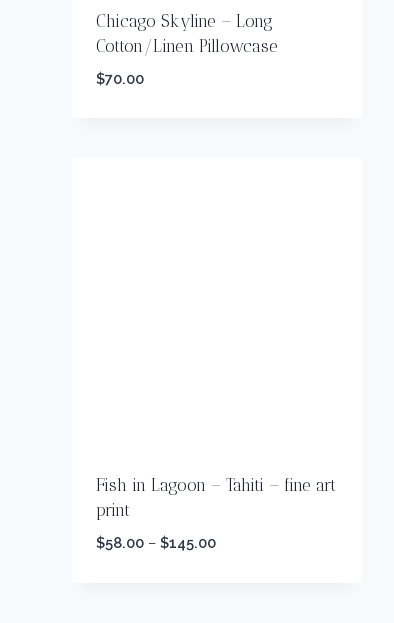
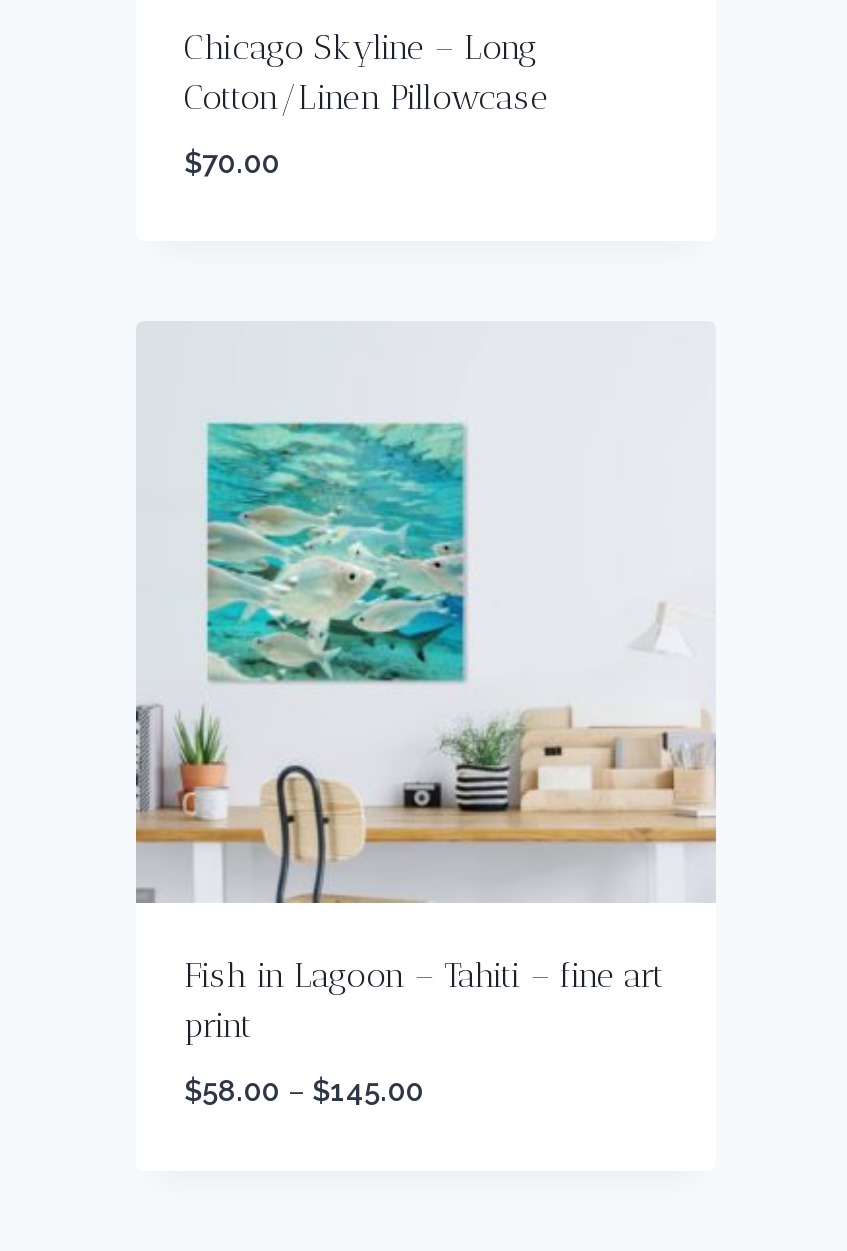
none -> [134,323,718,905] [image]

